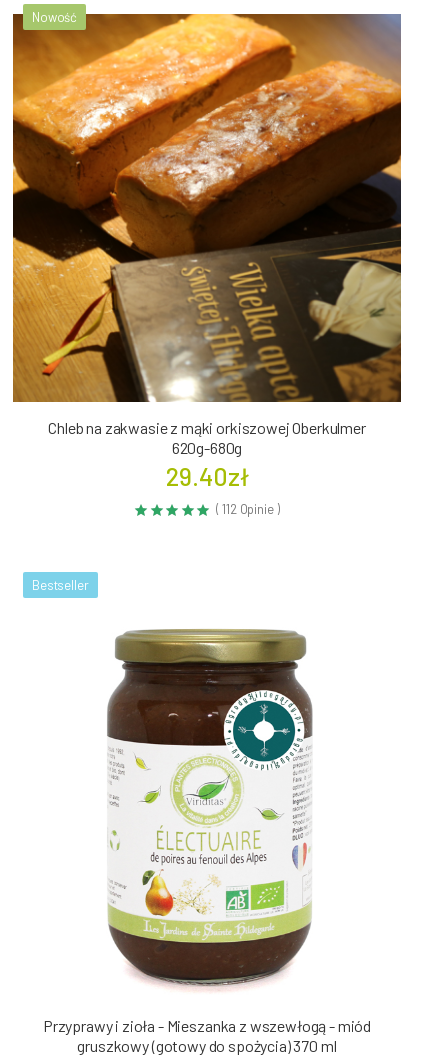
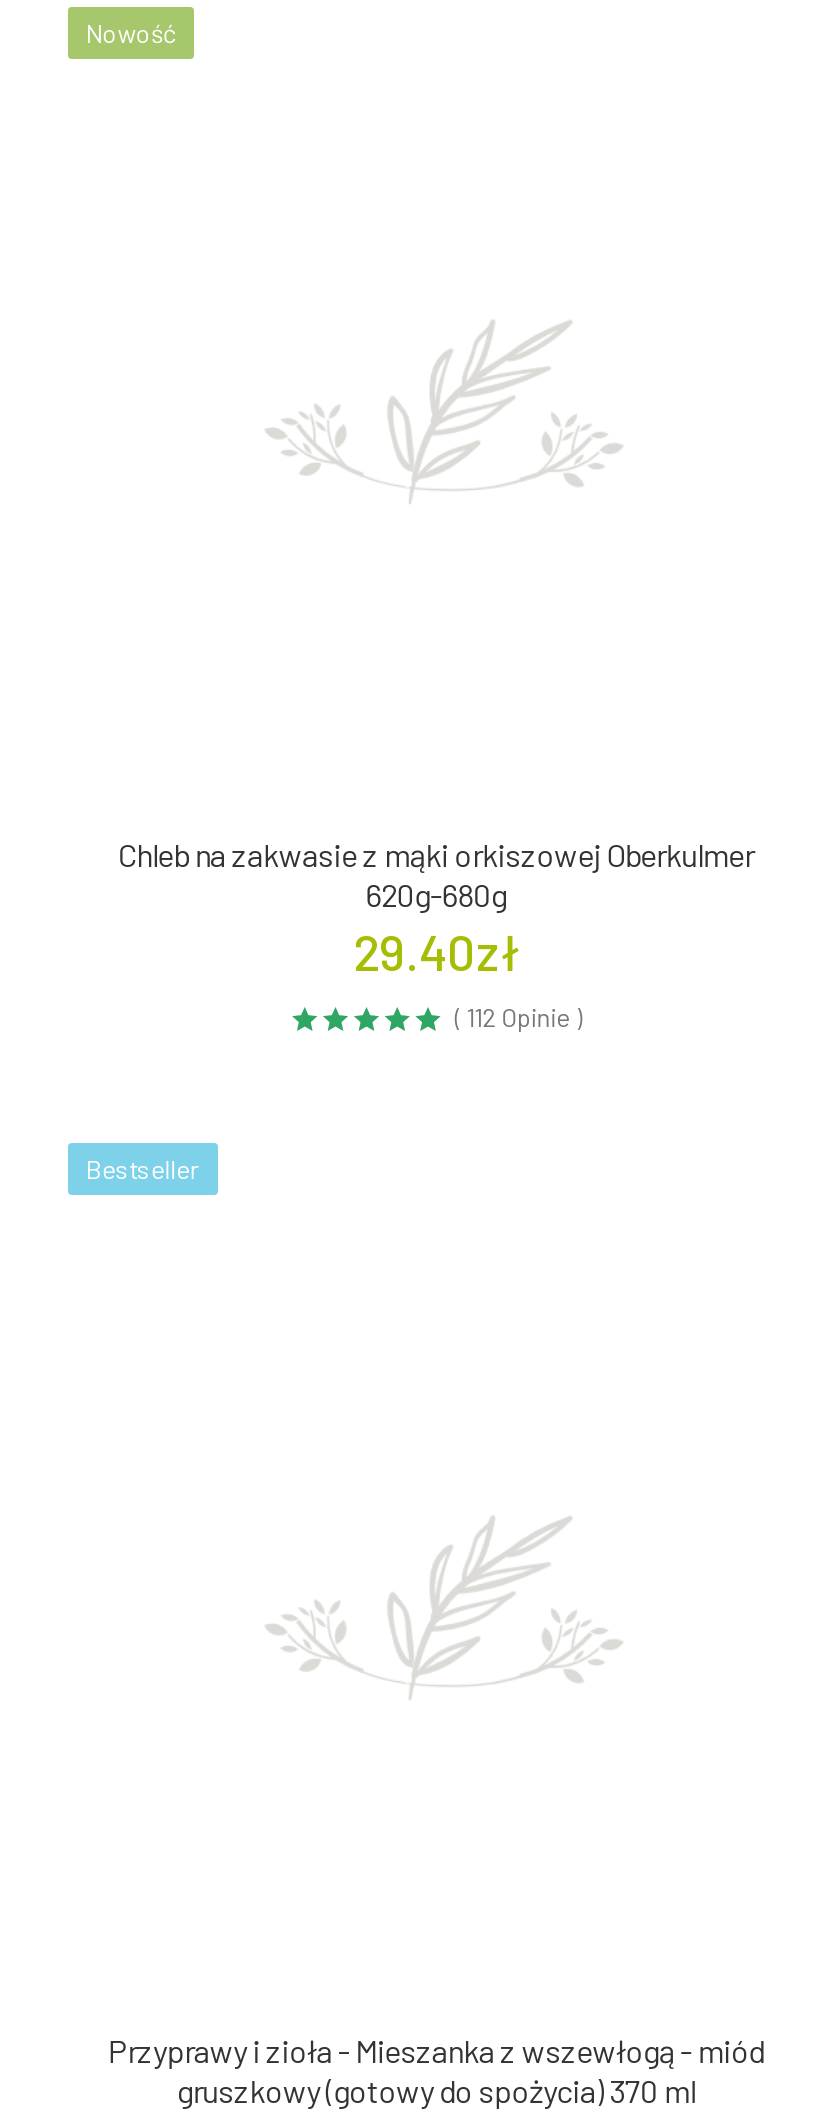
[12,13,402,403] [image] -> none
[106,628,313,991] [image] -> none

